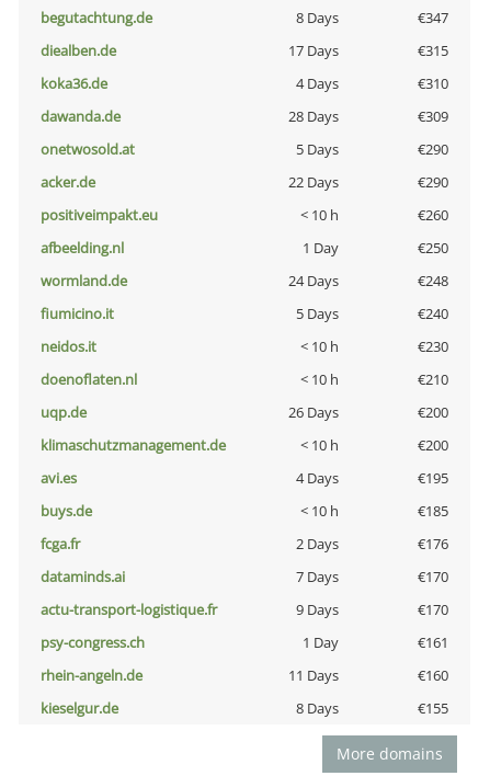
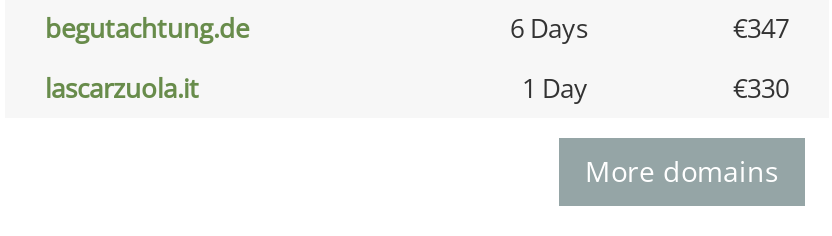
[295,8,338,27] 8 Days -> [510,10,588,46] 6 Days
[41,41,448,258] diealben.de | 17 Days | €315 | koka36.de | 4 Days | €310 | dawanda.de | 28 Days | €309 | onetwosold.at | 5 Days | €290 | acker.de | 22 Days | €290 | positiveimpakt.eu | < 10 h | €260 | afbeelding.nl -> [45,70,199,106] lascarzuola.it
[41,238,448,718] €250 | wormland.de | 24 Days | €248 | fiumicino.it | 5 Days | €240 | neidos.it | < 10 h | €230 | doenoflaten.nl | < 10 h | €210 | uqp.de | 26 Days | €200 | klimaschutzmanagement.de | < 10 h | €200 | avi.es | 4 Days | €195 | buys.de | < 10 h | €185 | fcga.fr | 2 Days | €176 | dataminds.ai | 7 Days | €170 | actu-transport-logistique.fr | 9 Days | €170 | psy-congress.ch | 1 Day | €161 | rhein-angeln.de | 11 Days | €160 | kieselgur.de | 8 Days | €155 -> [733,70,789,106] €330

